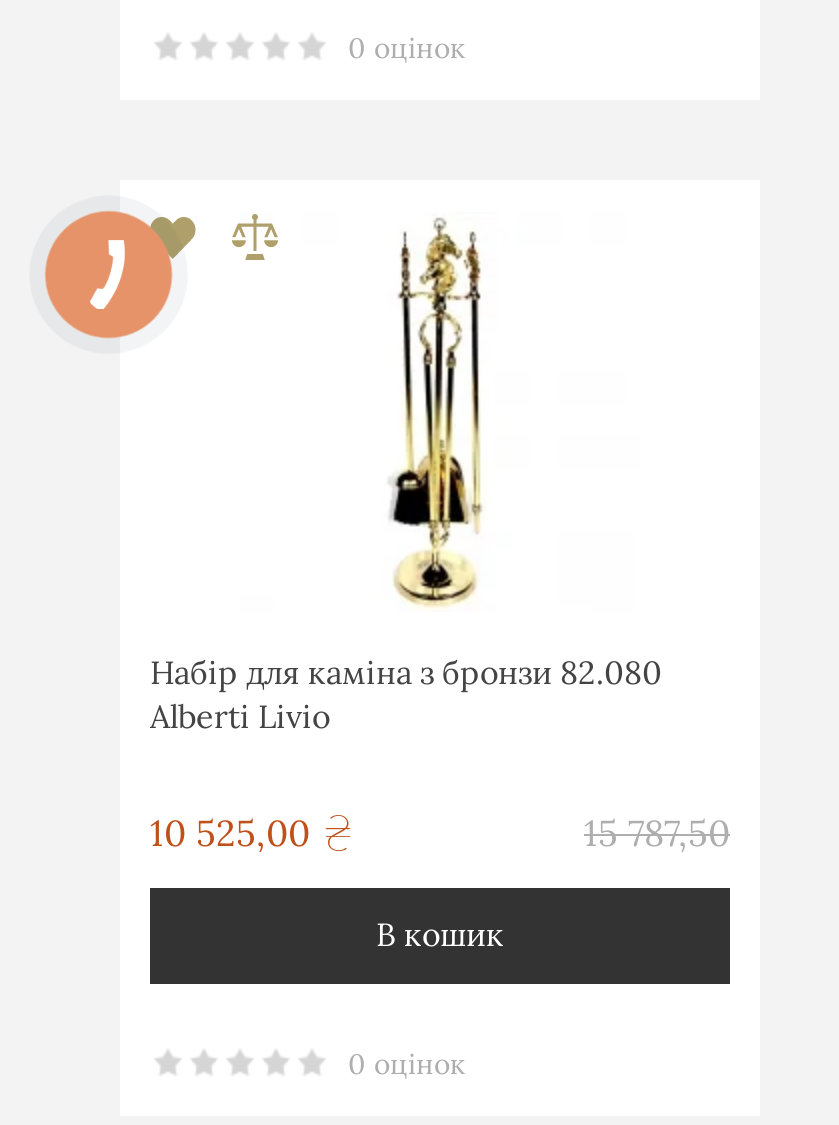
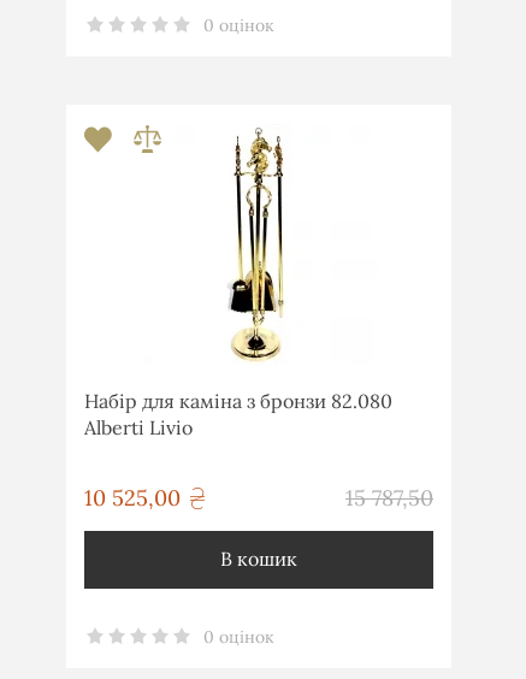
[42,208,174,340] [image] -> none

